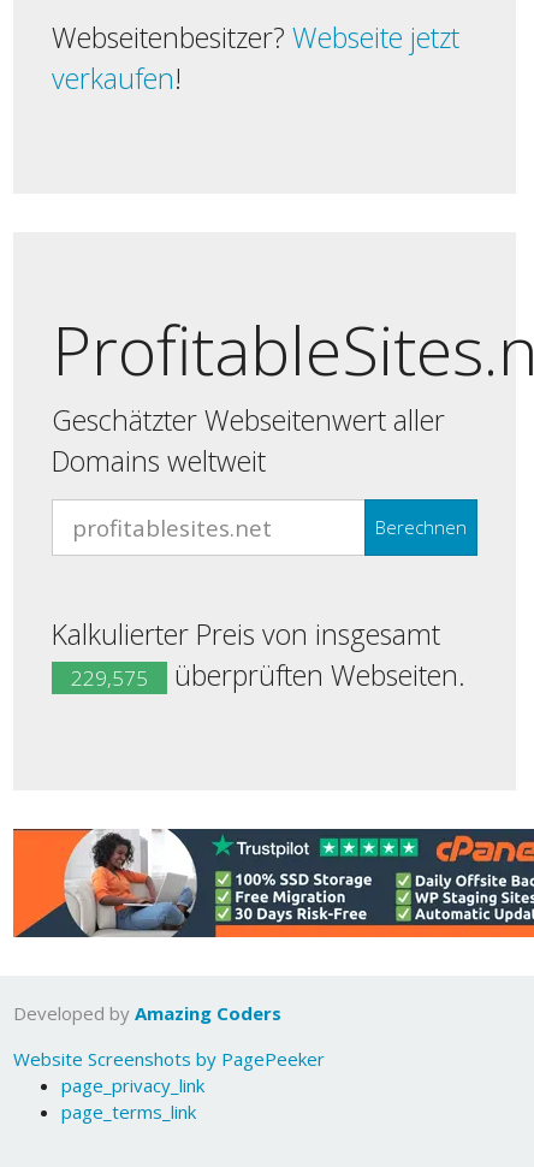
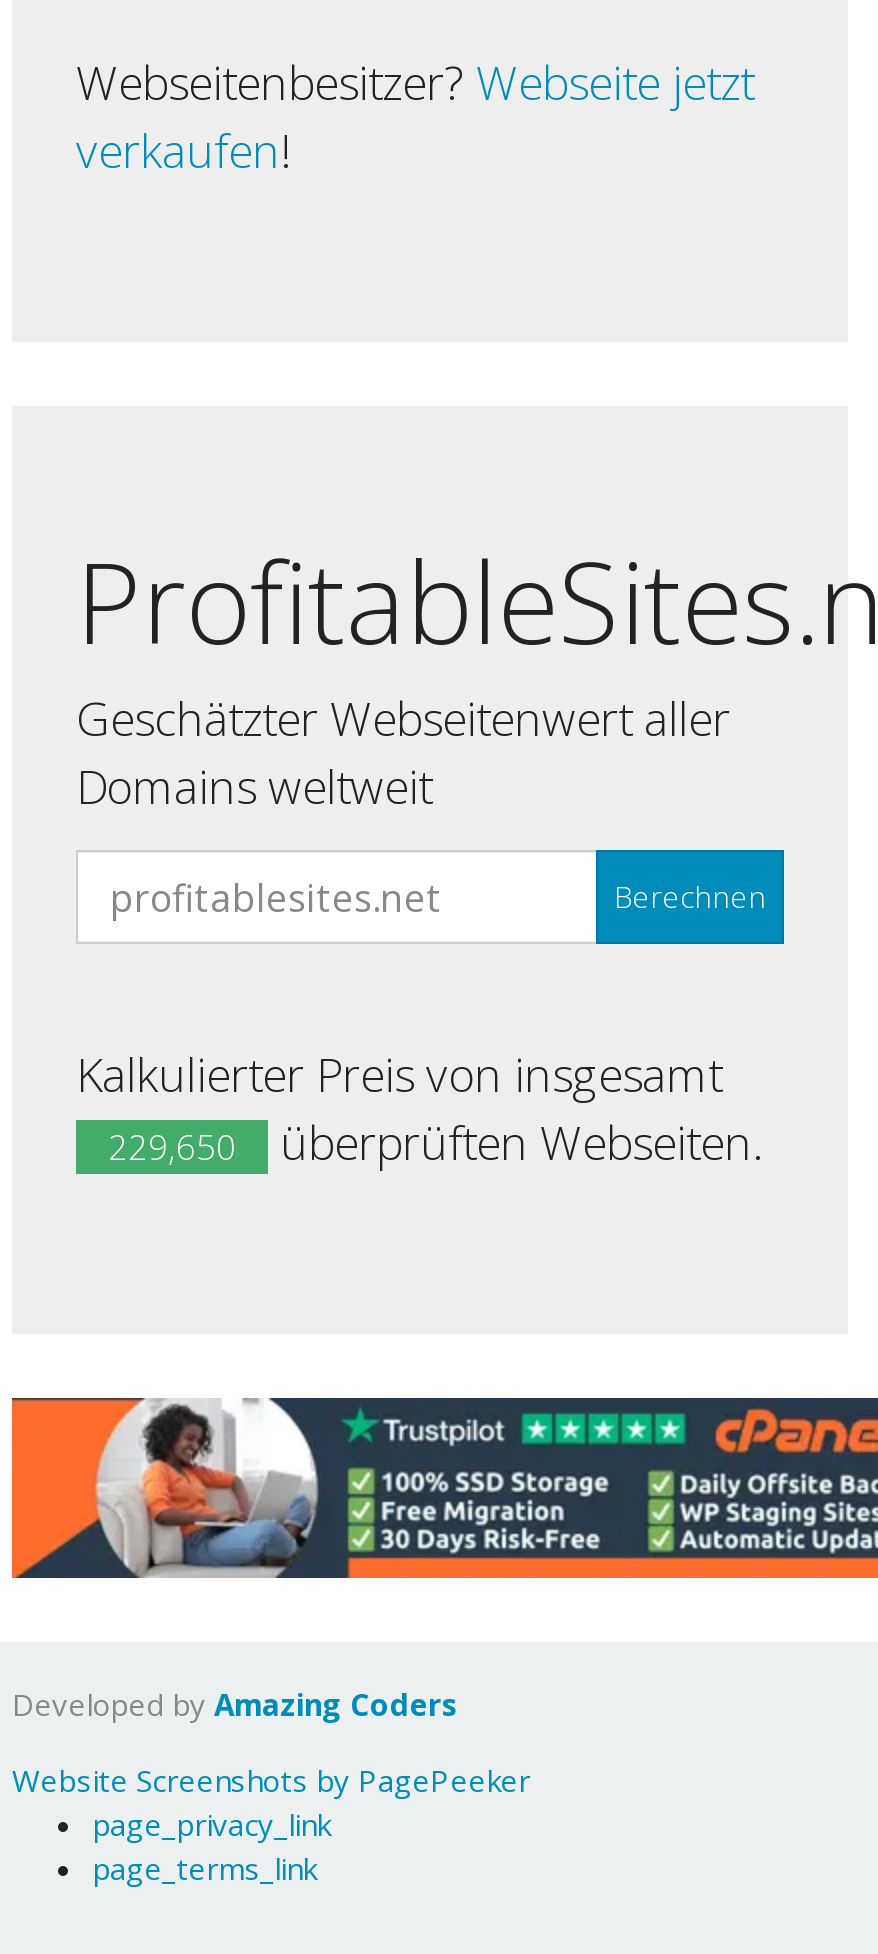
[71,655,465,694] 229,575 überprüften Webseiten. -> [108,1109,764,1173] 229,650 überprüften Webseiten.

